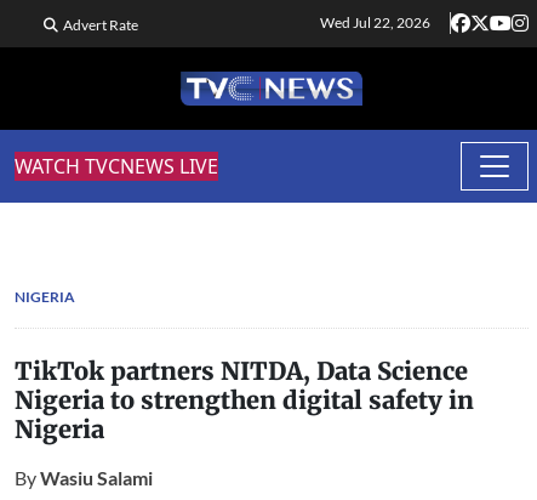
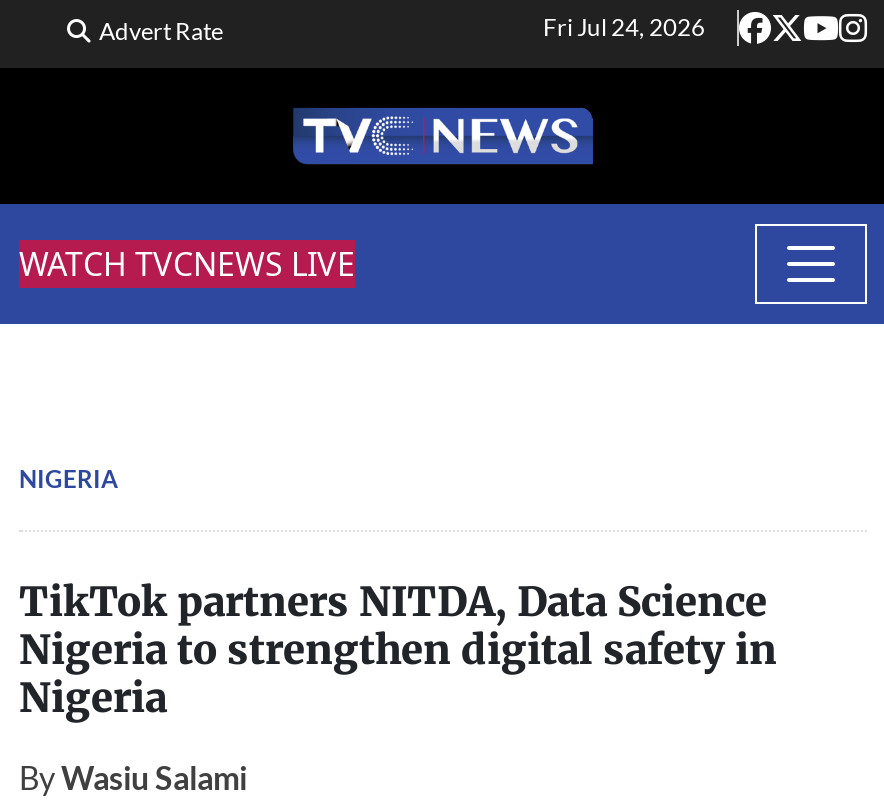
[320,13,430,32] Wed Jul 22, 2026 -> [543,12,705,42] Fri Jul 24, 2026

